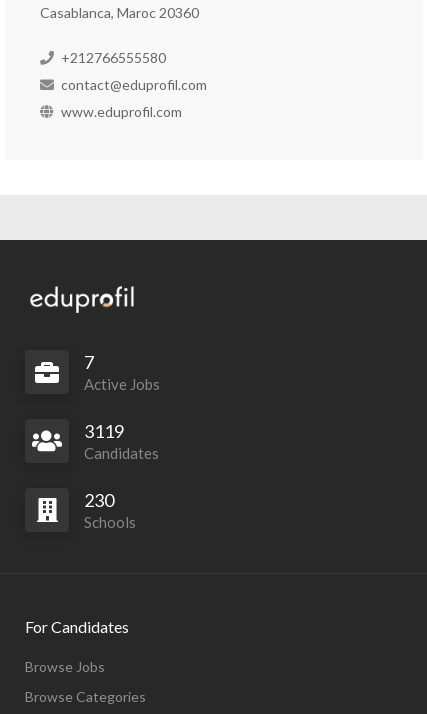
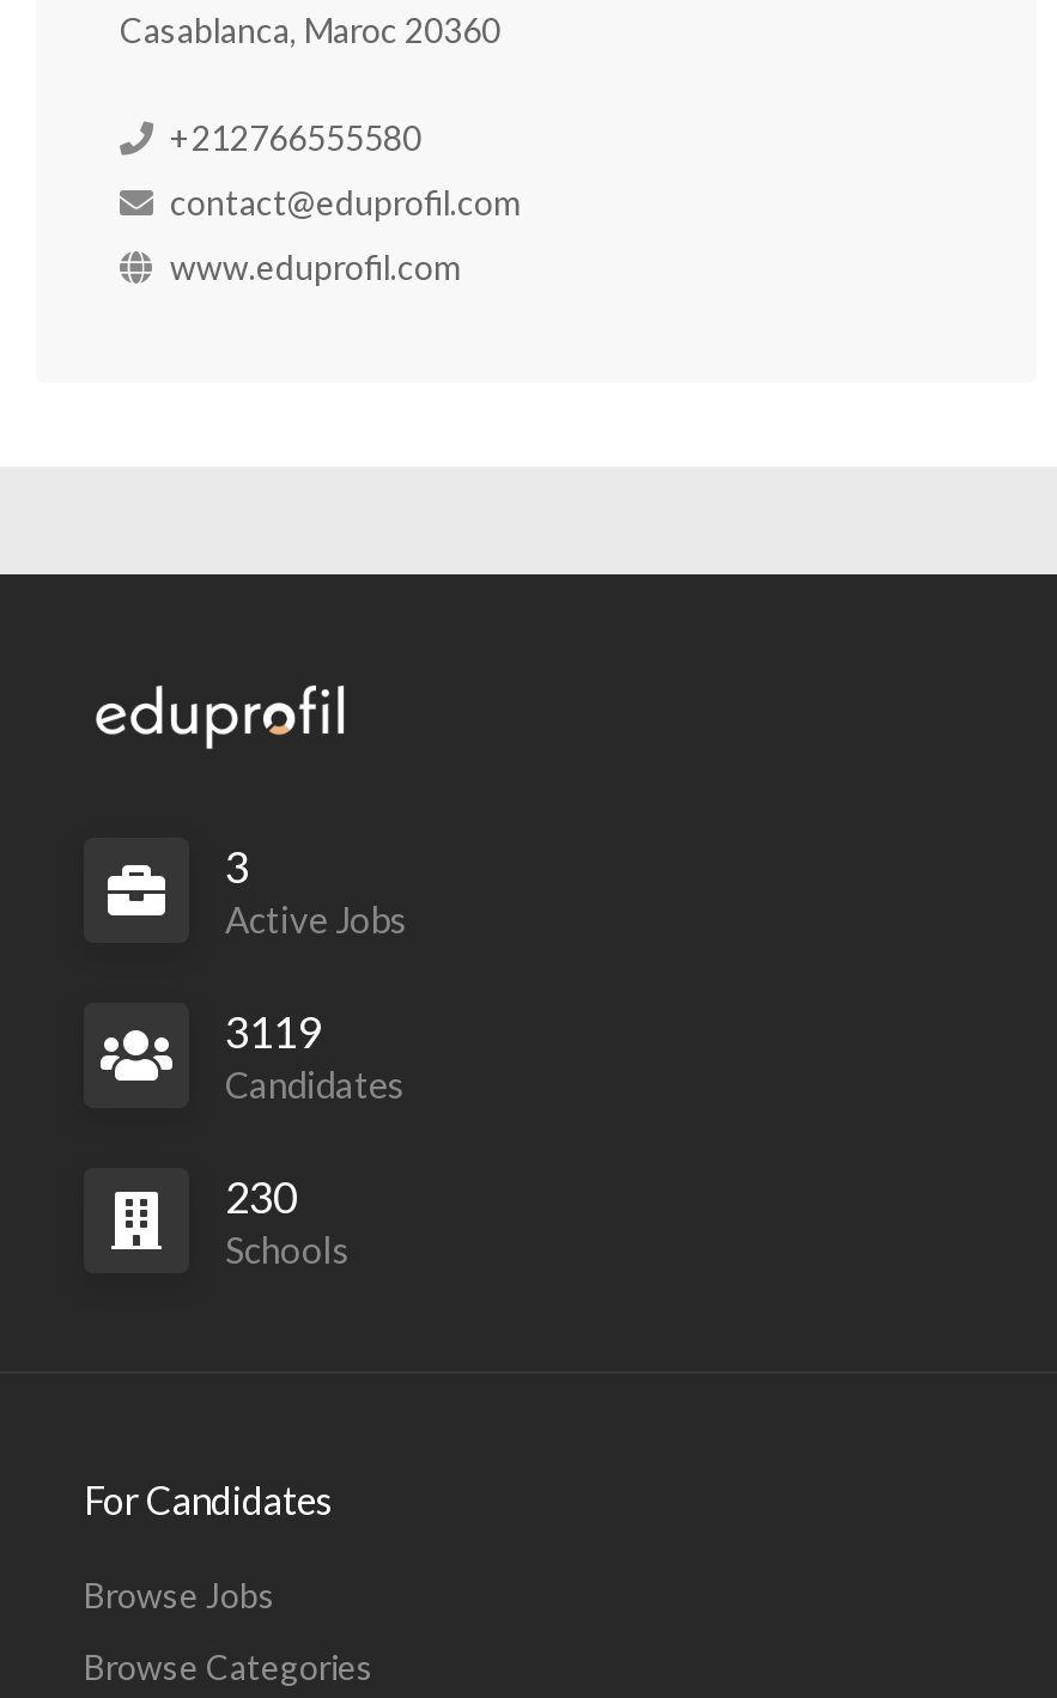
[84,351,94,373] 7 -> [225,840,249,893] 3

